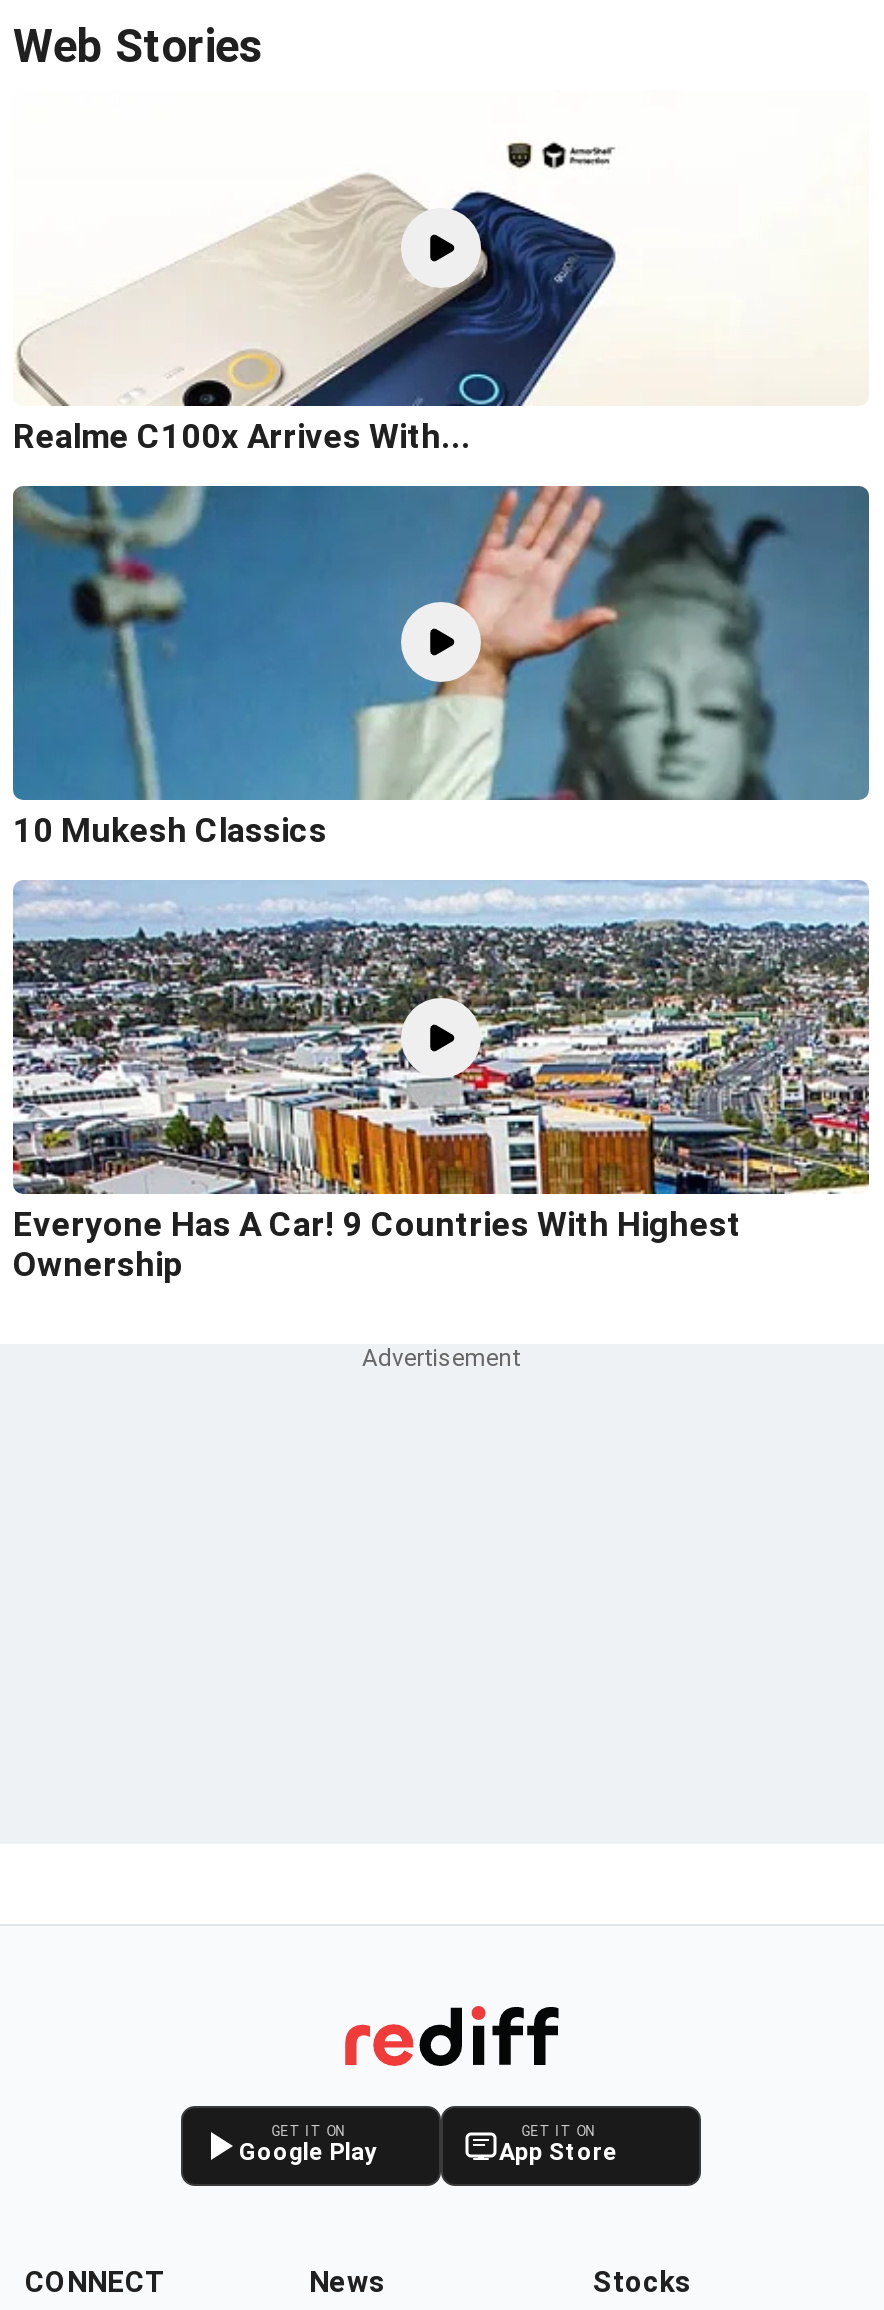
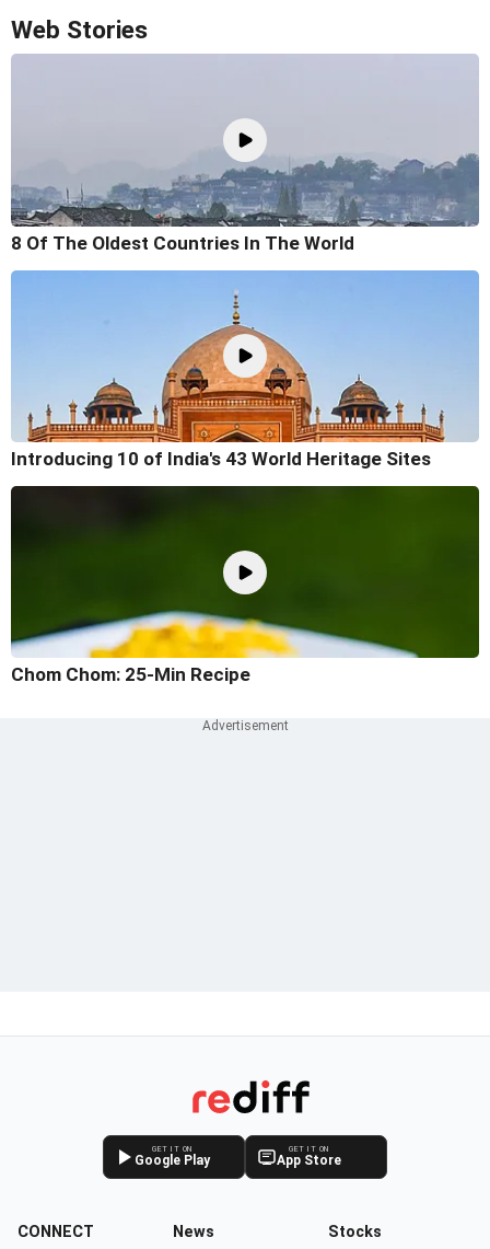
[13,132,869,455] [image] | Realme C100x Arrives With... -> [10,54,480,253] [image] | 8 Of The Oldest Countries In The World
[11,484,869,850] [image] | 10 Mukesh Classics -> [11,269,478,469] [image] | Introducing 10 of India's 43 World Heritage Sites
[11,880,871,1285] [image] | Everyone Has A Car! 9 Countries With Highest | Ownership -> [10,485,480,686] [image] | Chom Chom: 25-Min Recipe

